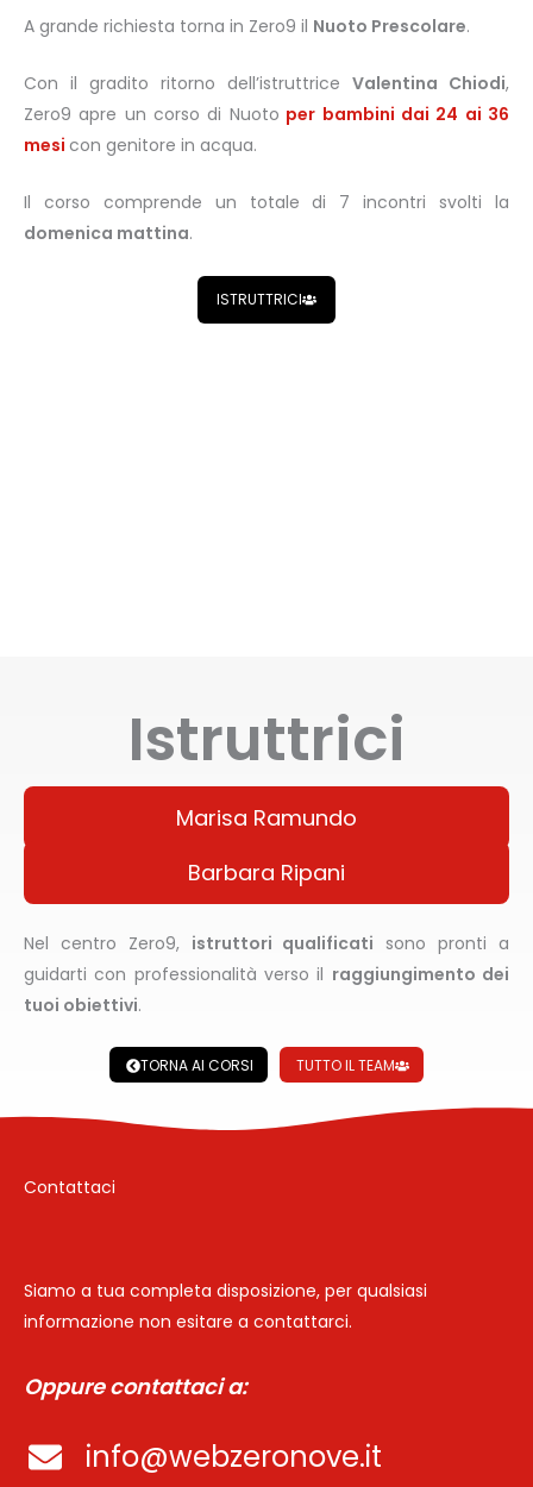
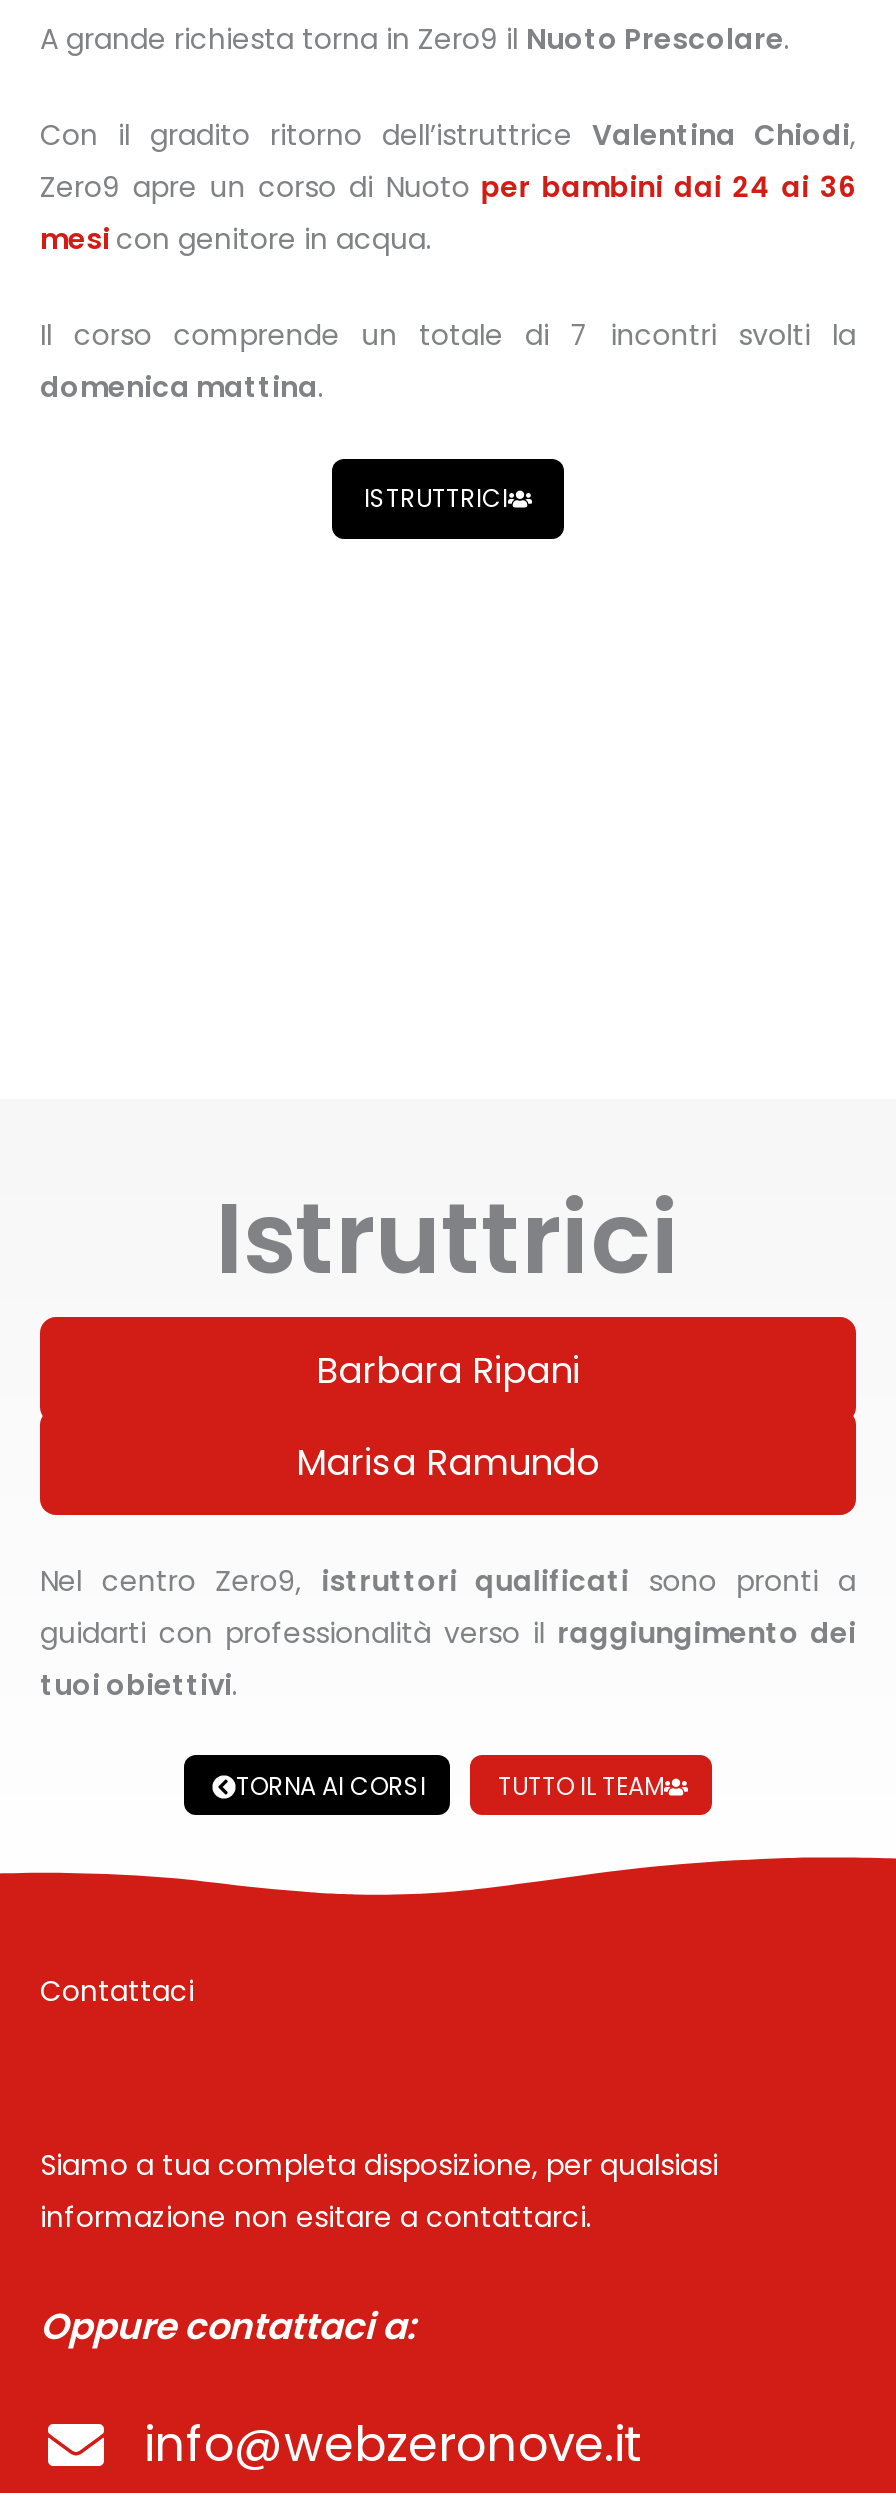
moved [176,803,357,832] -> [296,1436,600,1486]: Marisa Ramundo
moved [188,857,345,887] -> [316,1344,580,1394]: Barbara Ripani

